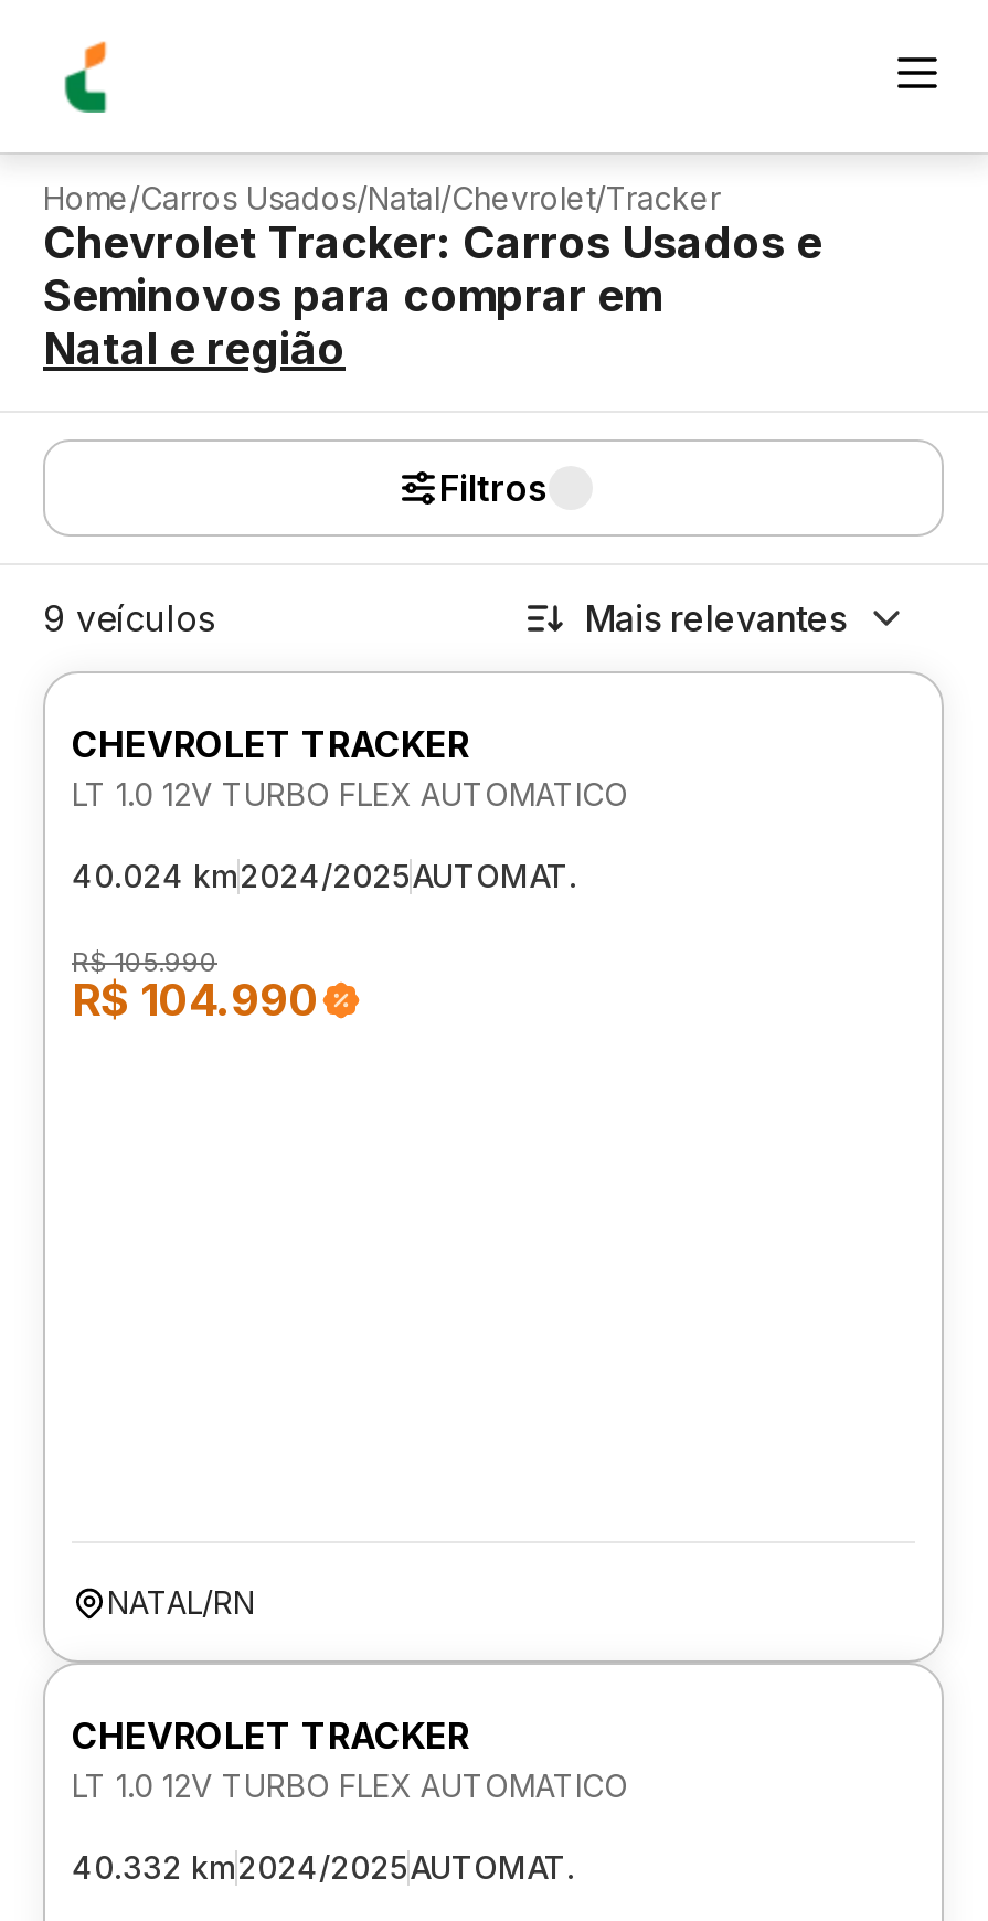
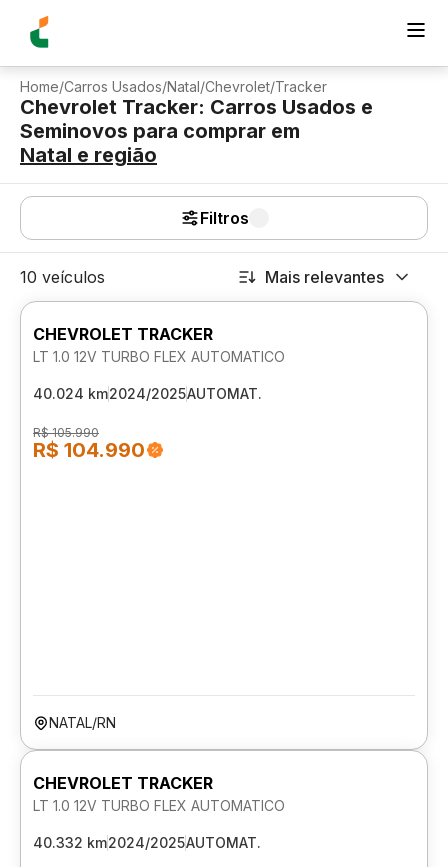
[43,596,215,640] 9 veículos -> [20,267,105,287] 10 veículos

